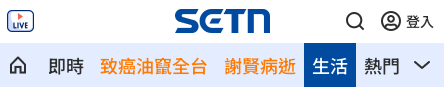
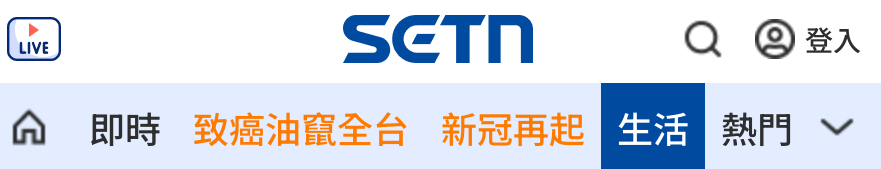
[224,51,296,77] 謝賢病逝 -> [441,100,585,152] 新冠再起

